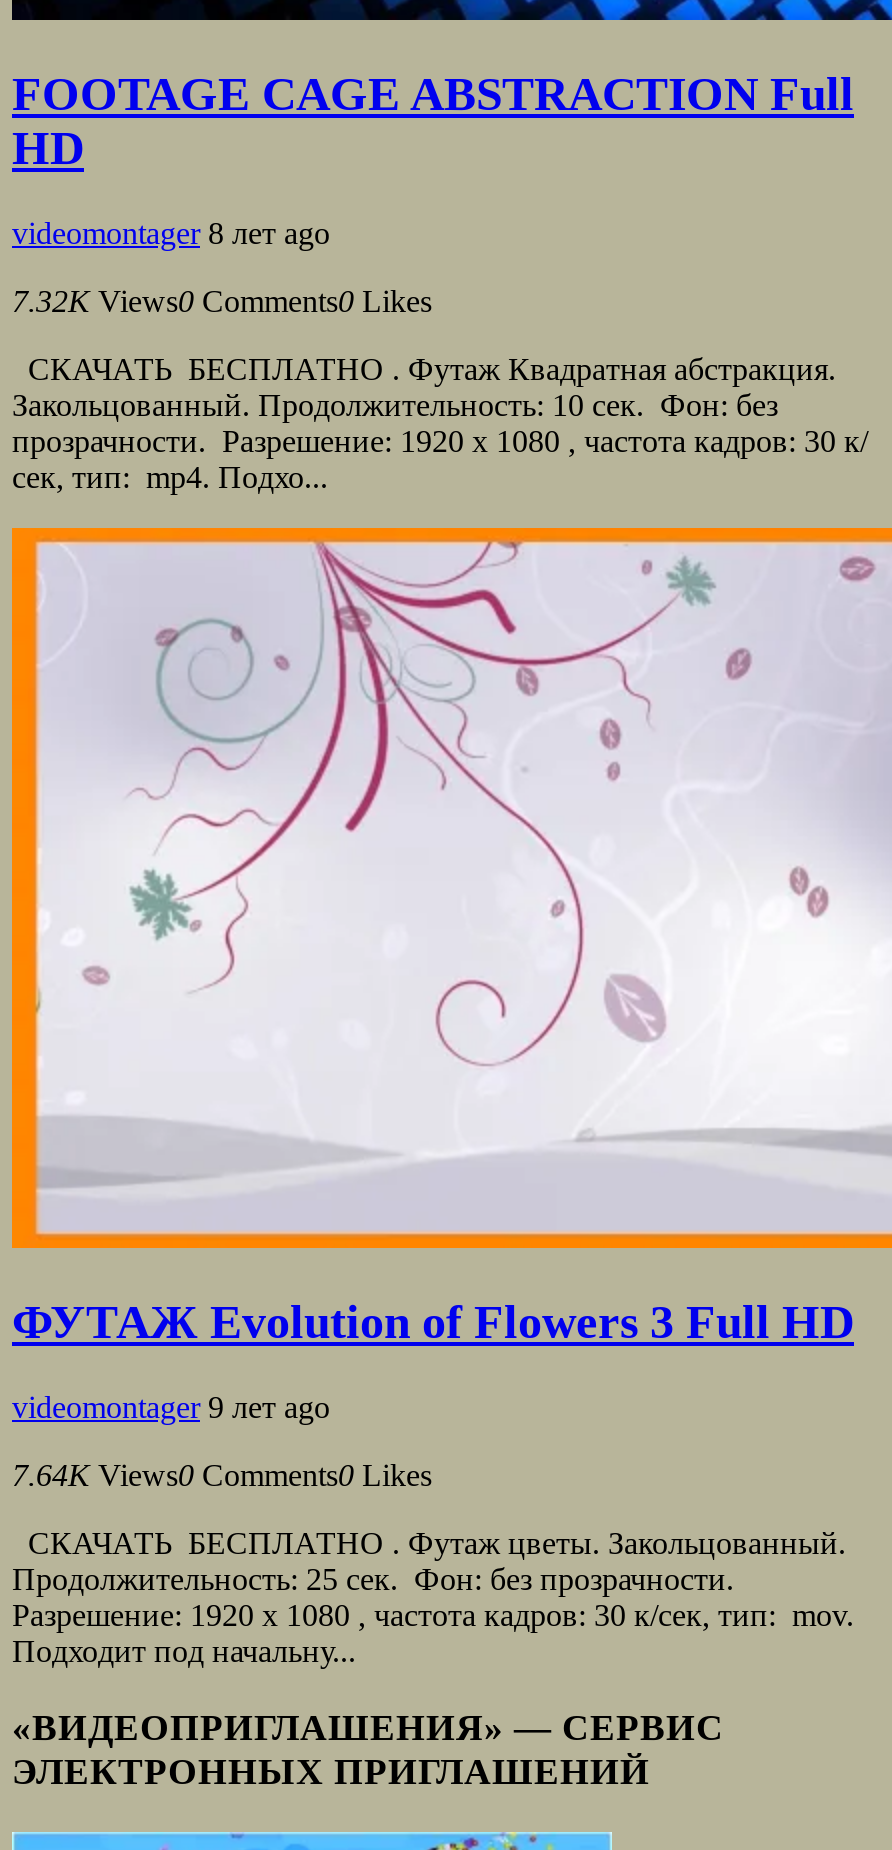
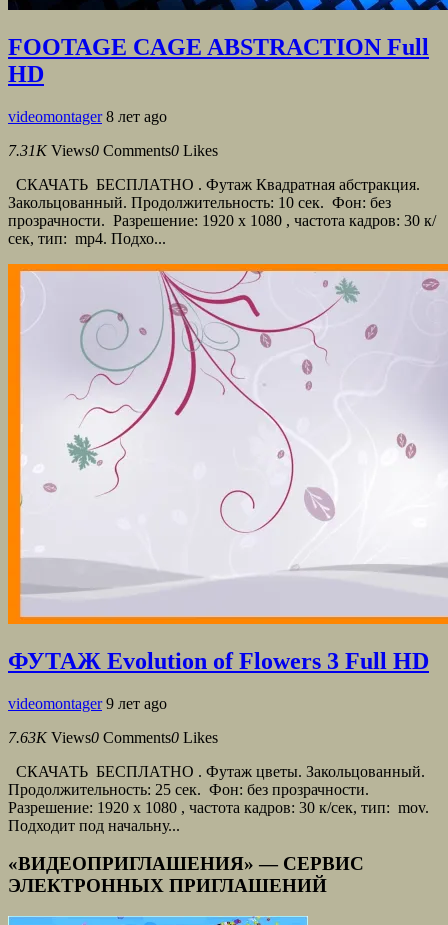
[12,283,432,317] 7.32K Views0 Comments0 Likes -> [8,142,218,159] 7.31K Views0 Comments0 Likes
[12,1457,432,1491] 7.64K Views0 Comments0 Likes -> [8,728,218,745] 7.63K Views0 Comments0 Likes

